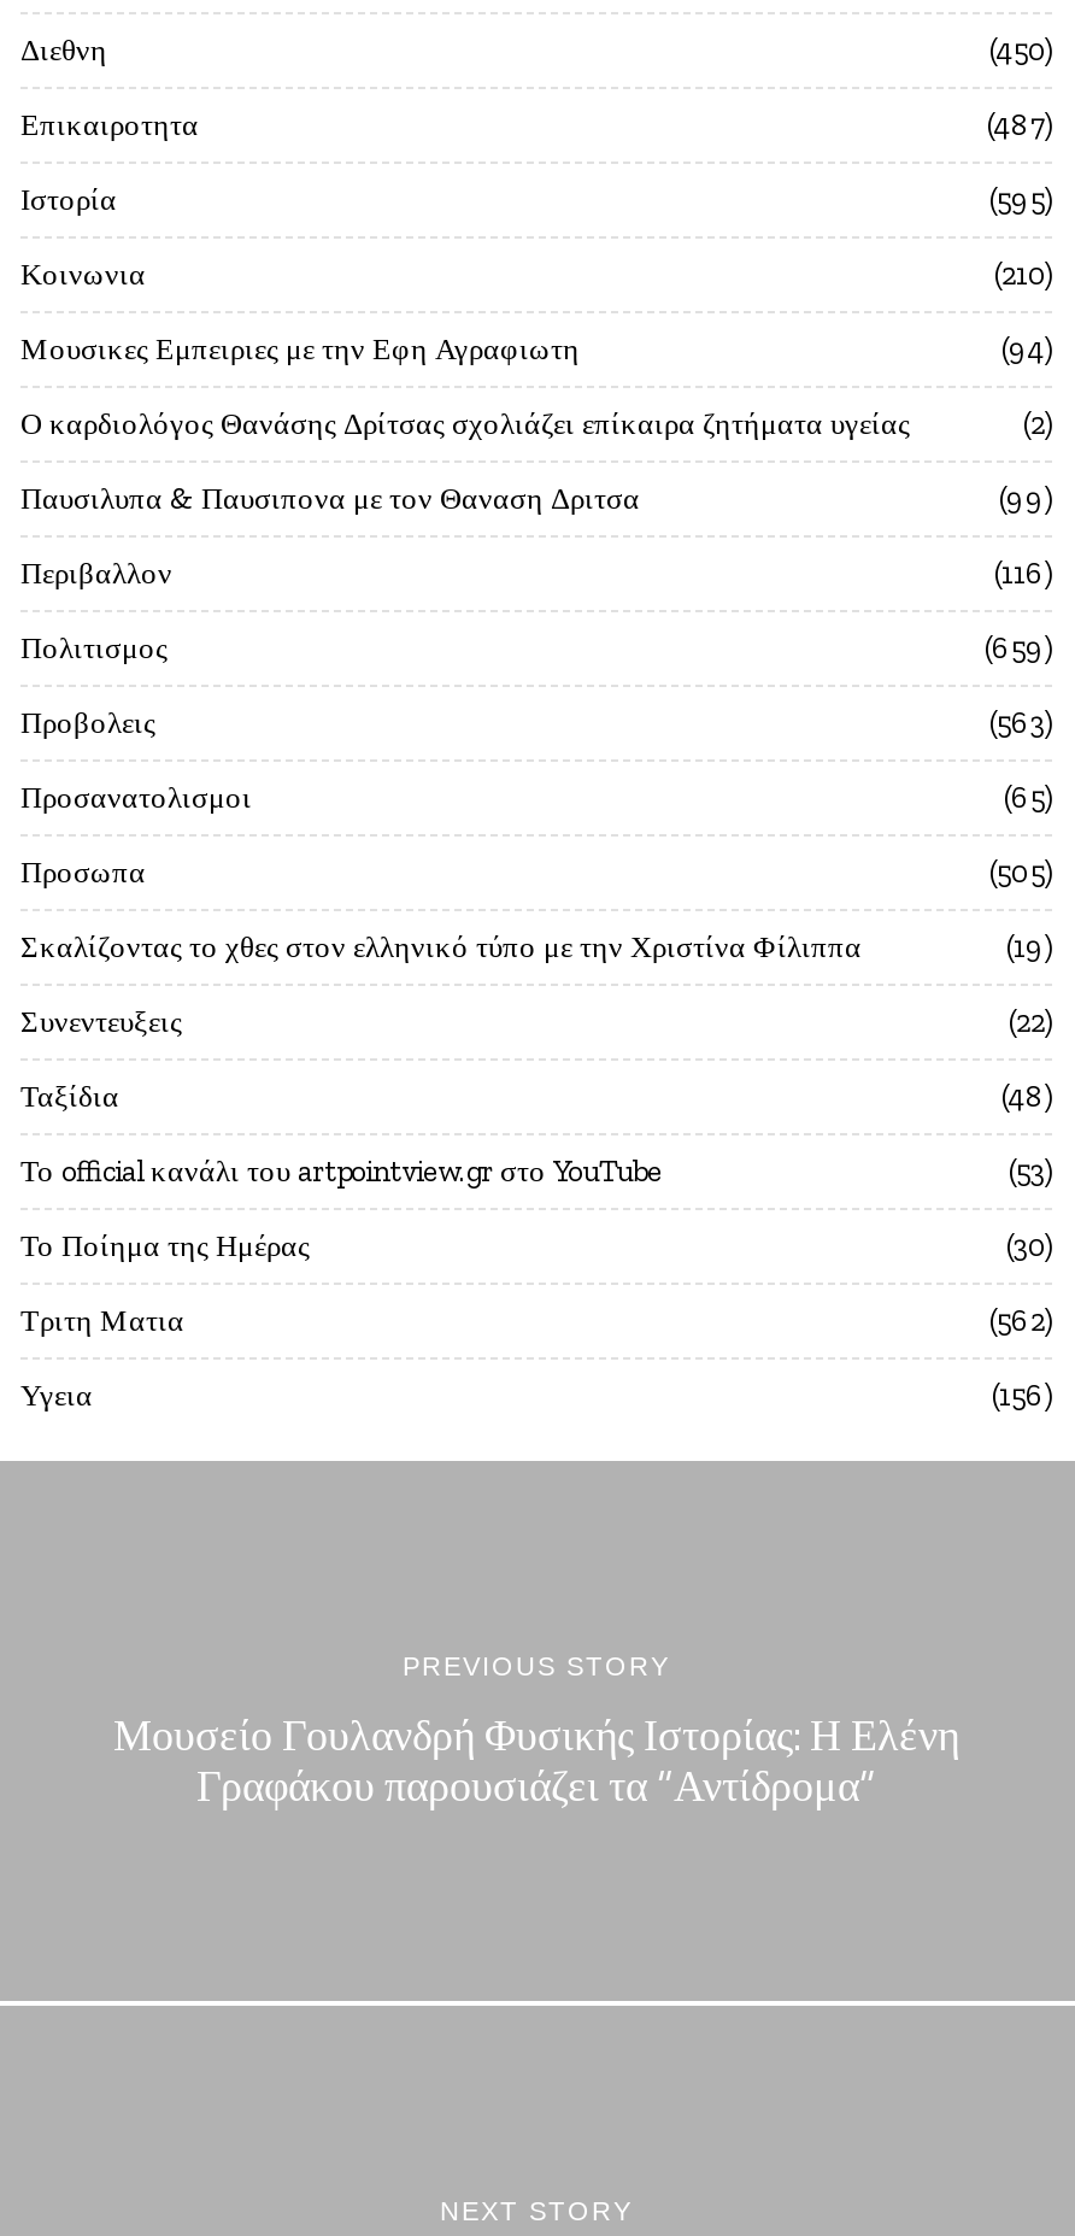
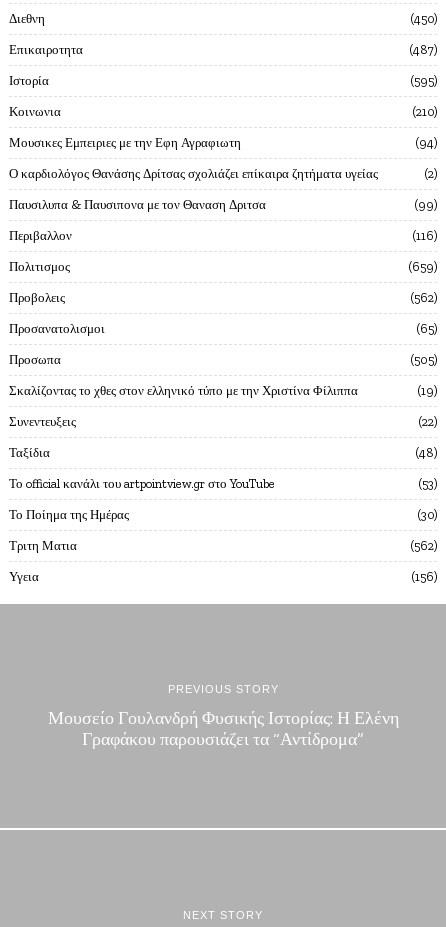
[997,704,1045,740] 563 -> [414,290,434,305] 562

